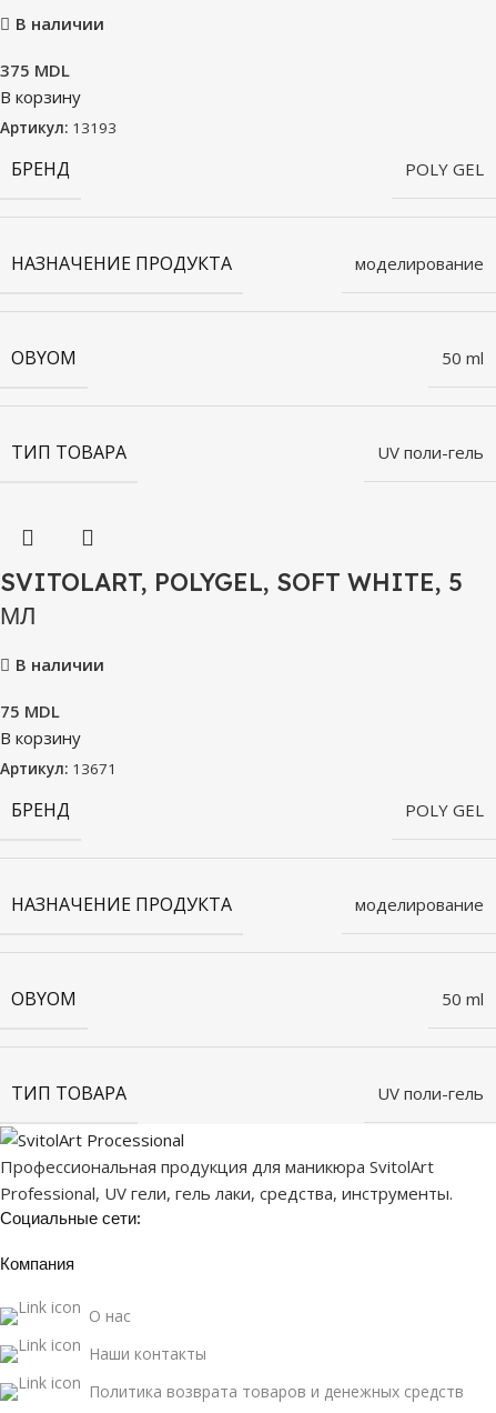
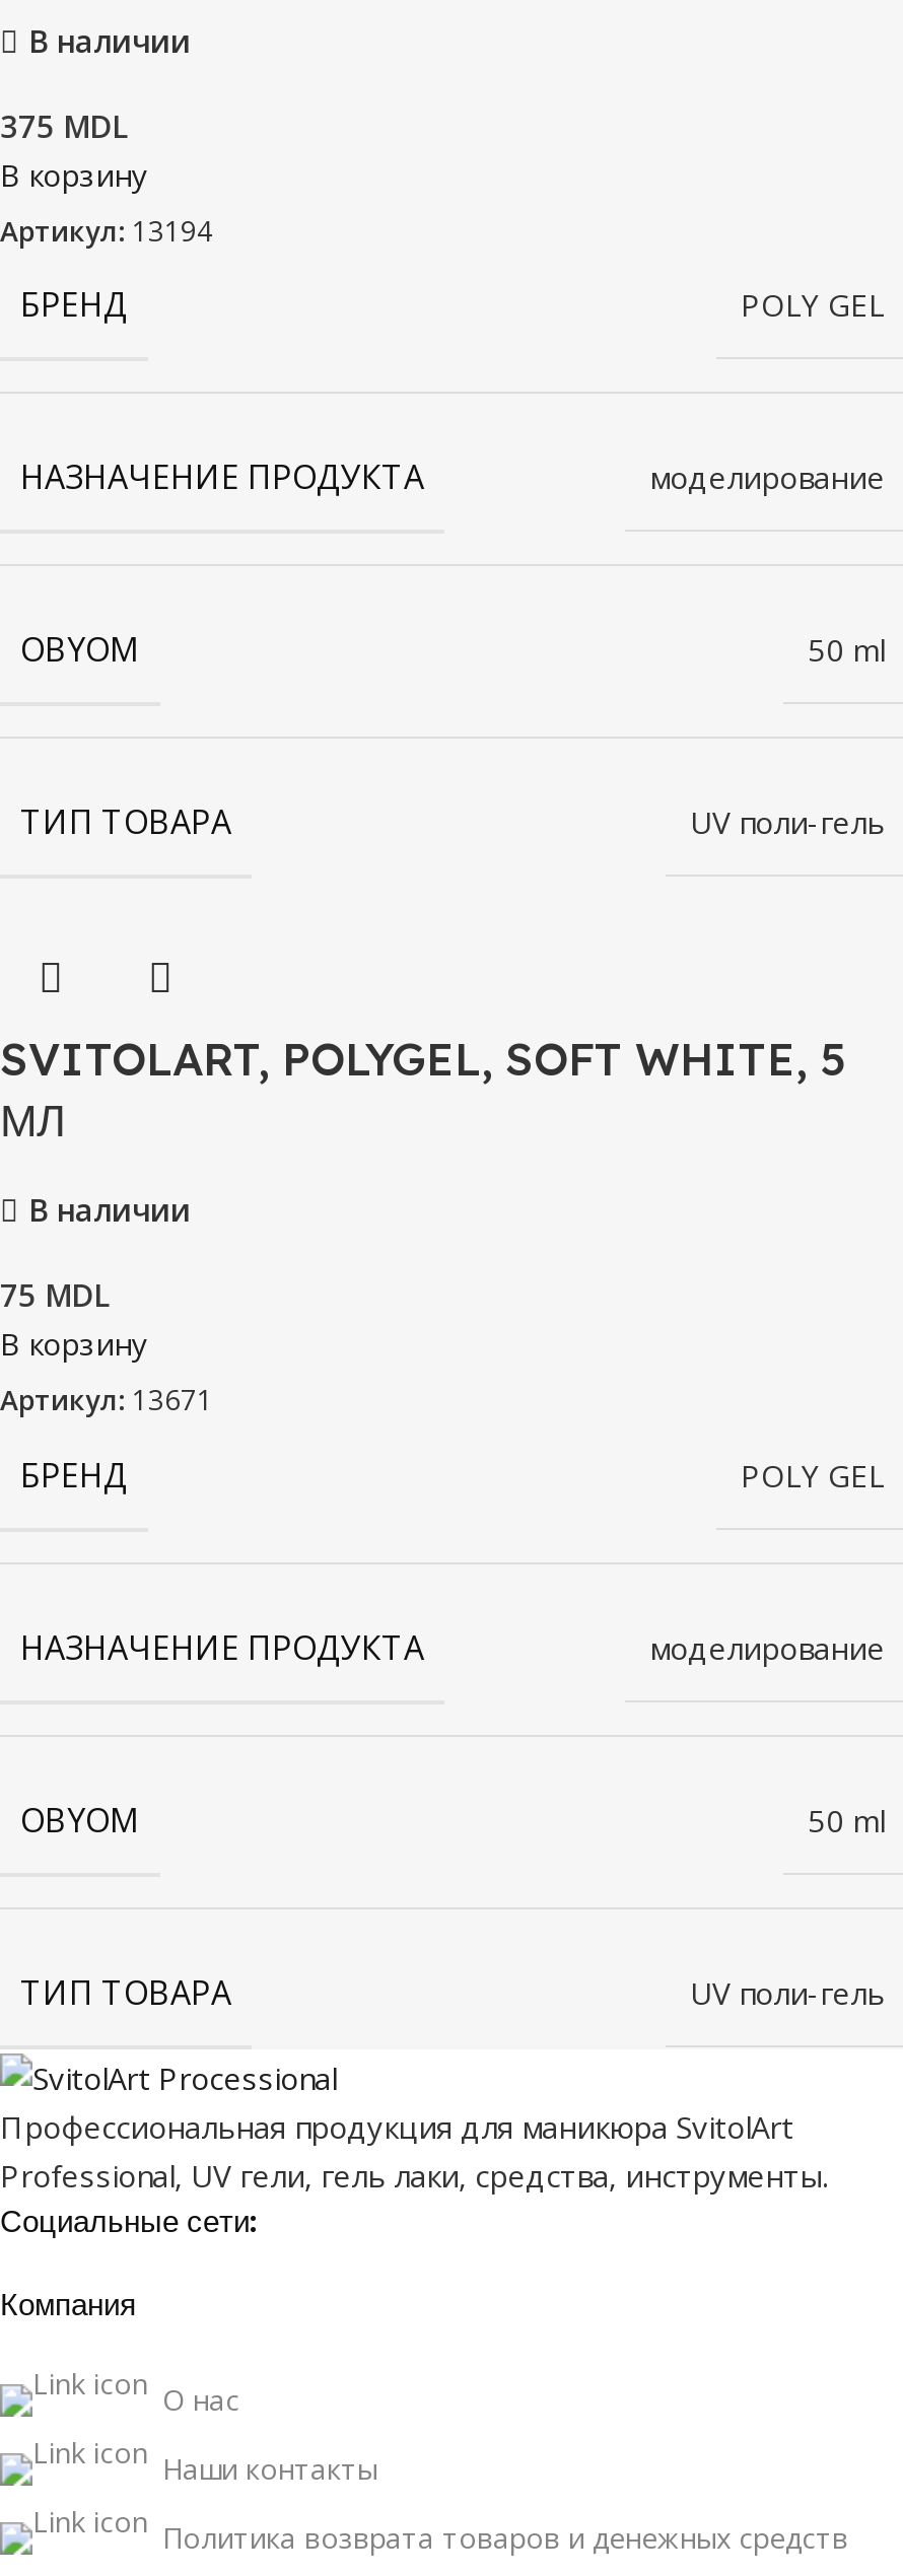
[0,118,117,138] Артикул: 13193 -> [0,212,213,248] Артикул: 13194

